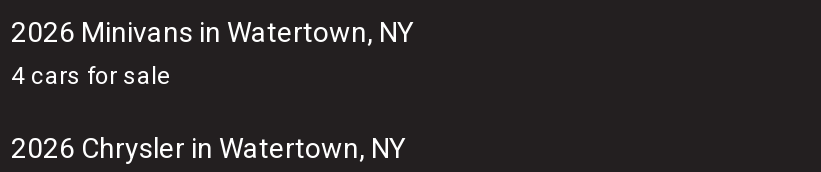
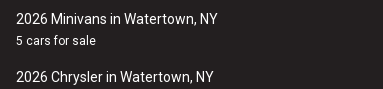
[11,62,171,90] 4 cars for sale -> [16,34,96,48] 5 cars for sale

